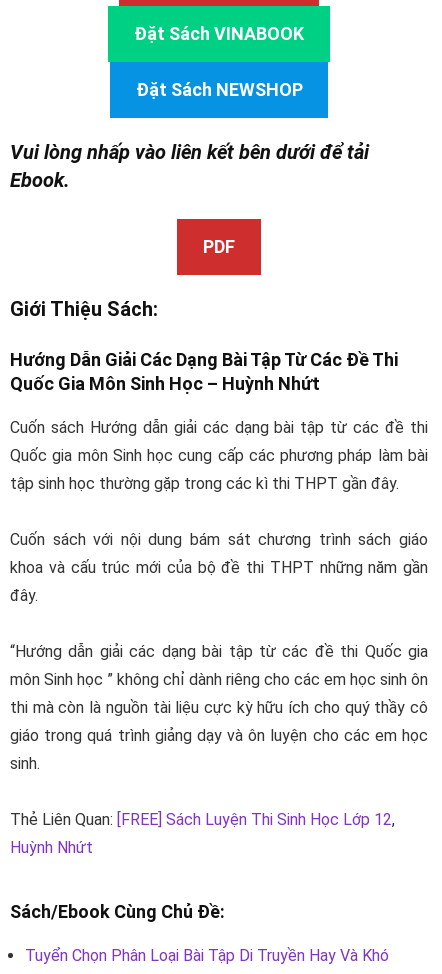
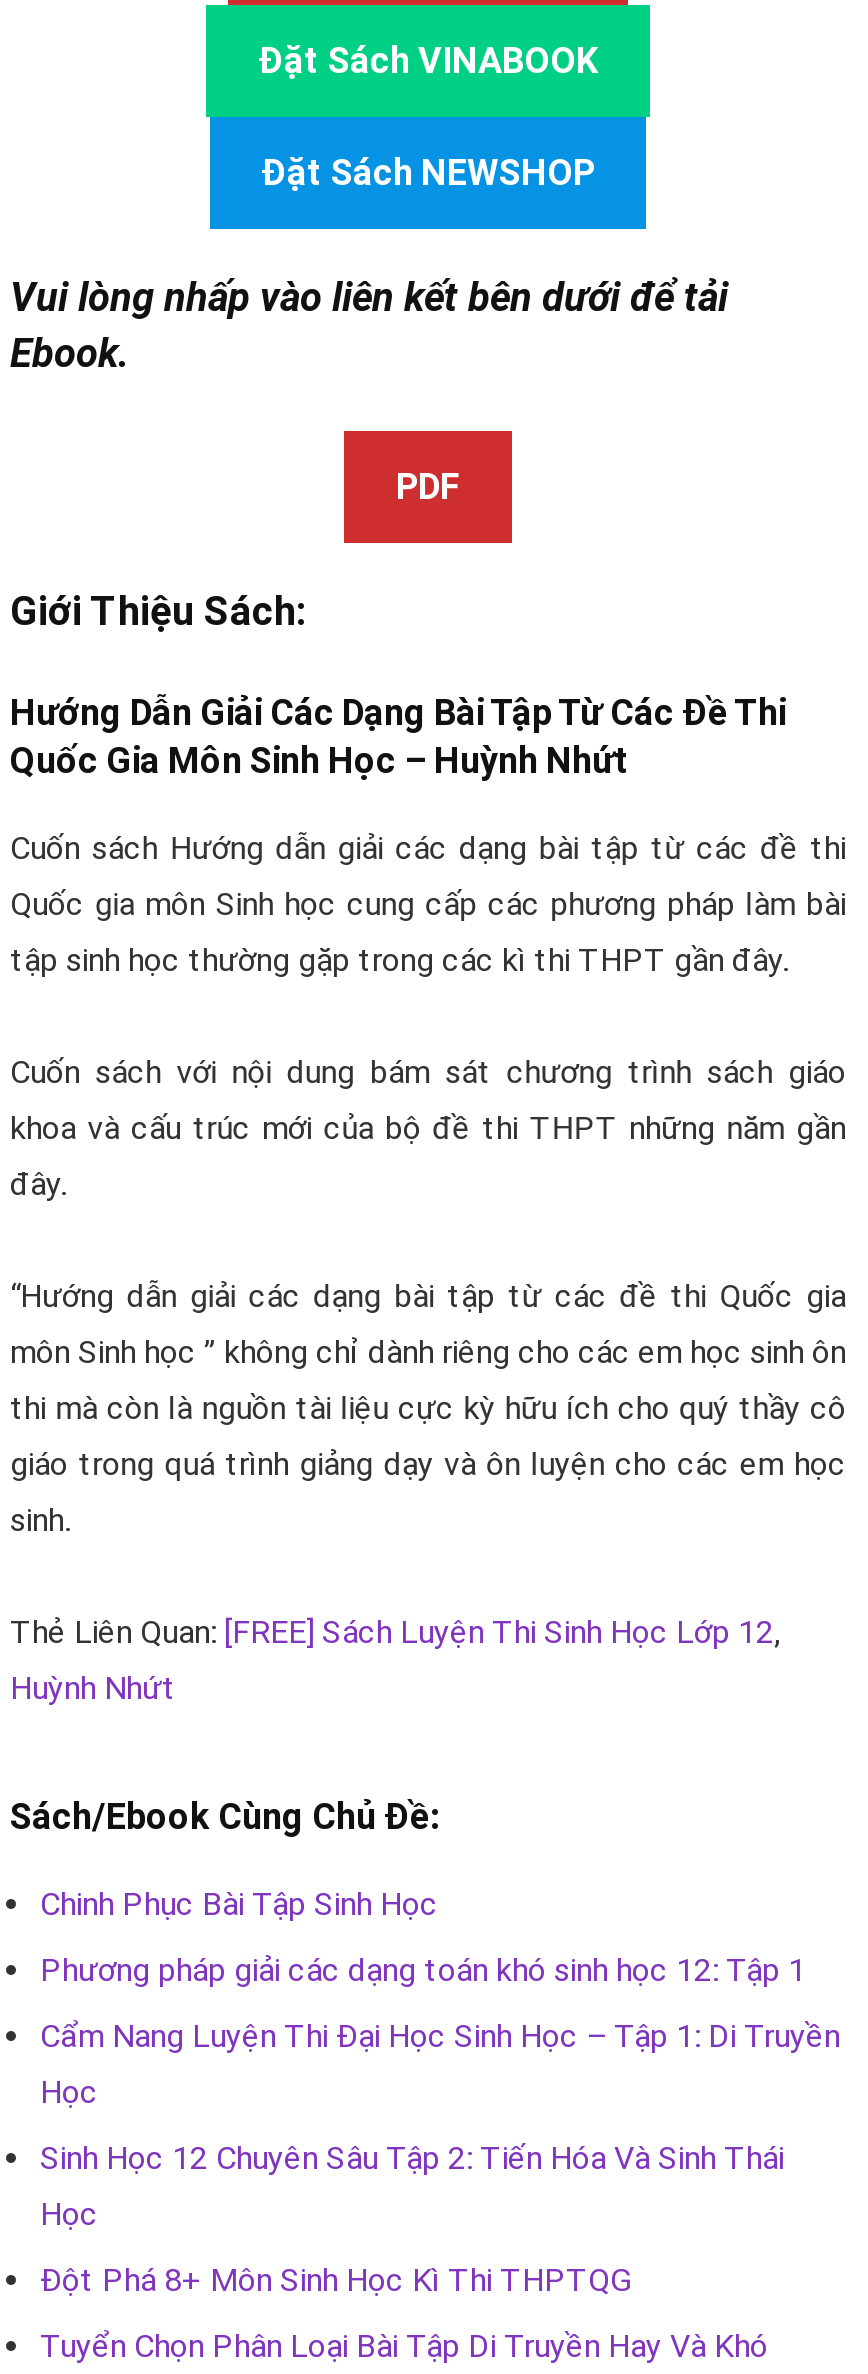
none -> [40,1885,840,2299] Chinh Phục Bài Tập Sinh Học | Phương pháp giải các dạng toán khó sinh học 12: Tập 1 | Cẩm Nang Luyện Thi Đại Học Sinh Học – Tập 1: Di Truyền | Học | Sinh Học 12 Chuyên Sâu Tập 2: Tiến Hóa Và Sinh Thái | Học | Đột Phá 8+ Môn Sinh Học Kì Thi THPTQG

